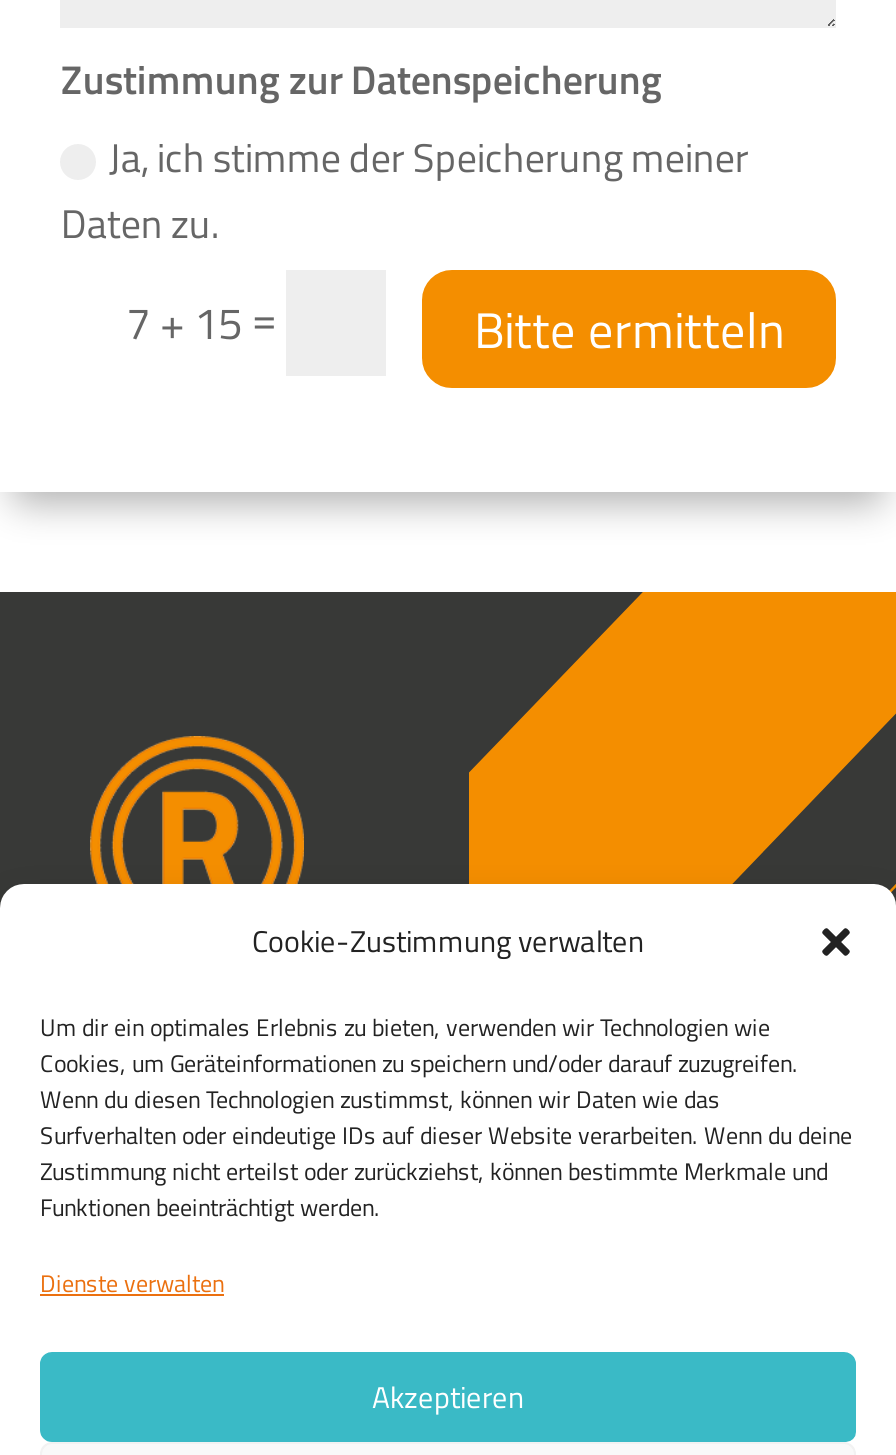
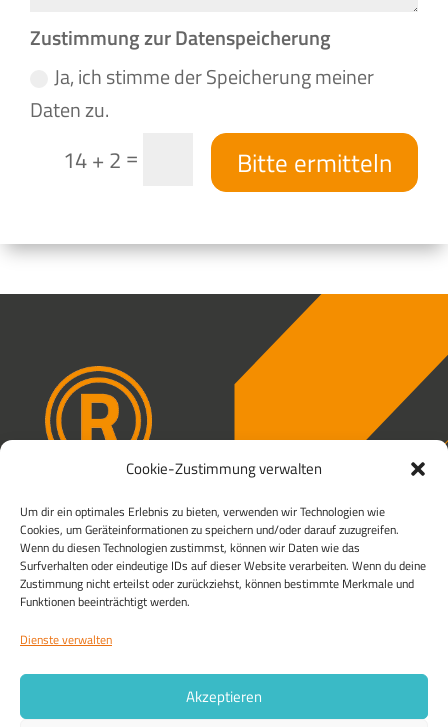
[126,285,286,358] 7 + 15 = -> [63,140,143,177] 14 + 2 =

